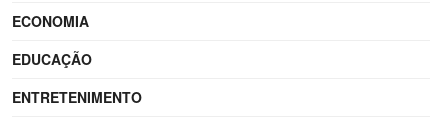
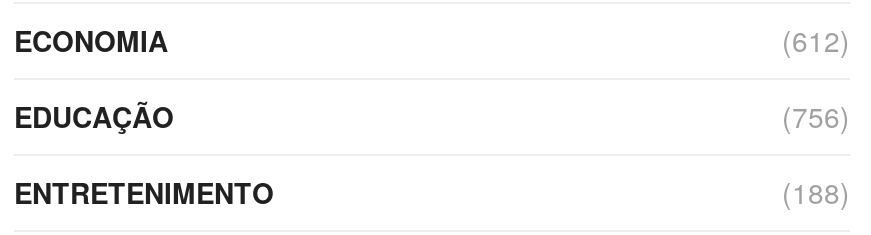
none -> [782,21,850,61] (612)
none -> [782,97,850,137] (756)
none -> [782,173,850,213] (188)

